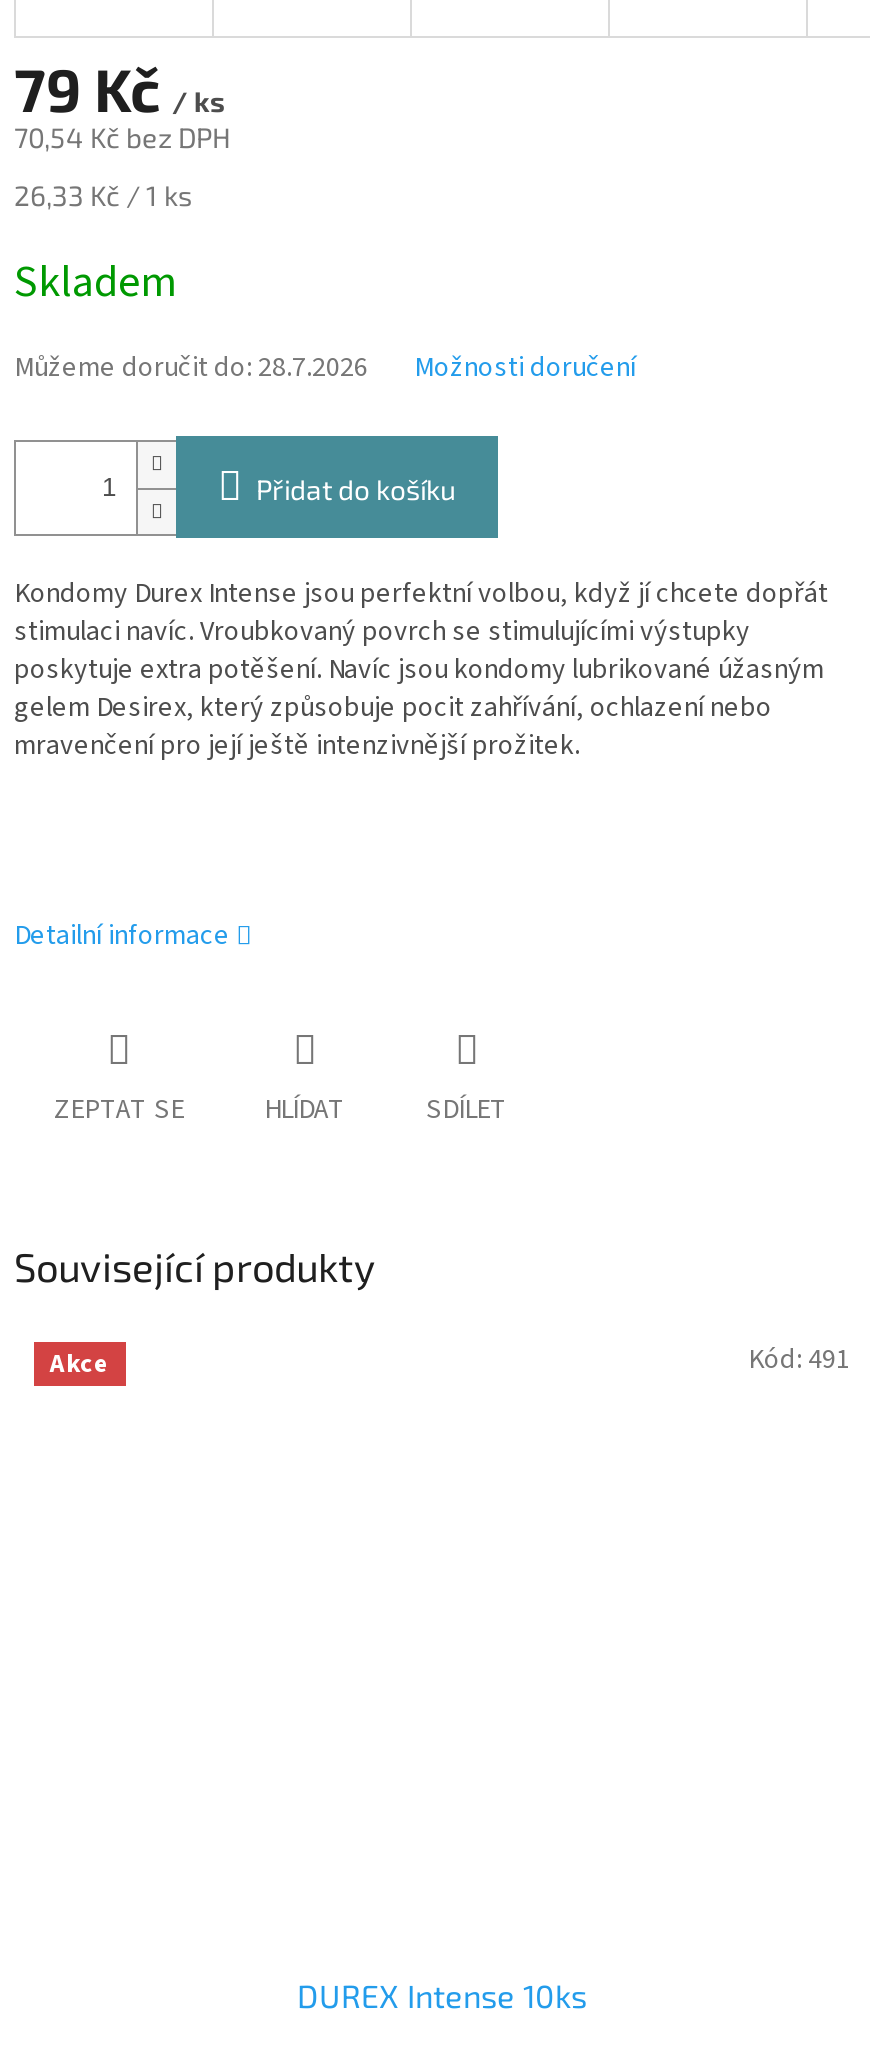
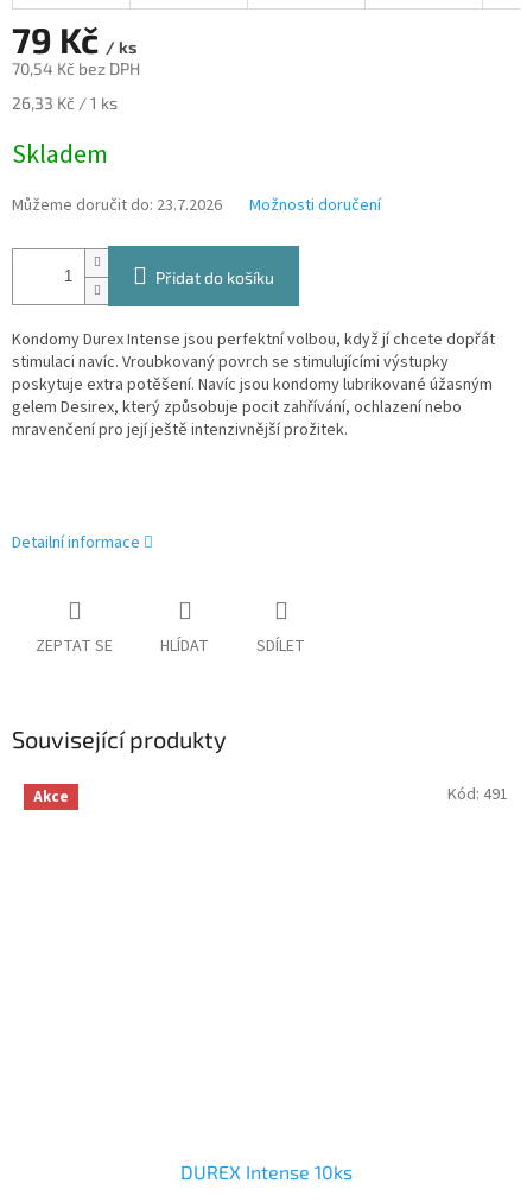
[14,349,368,389] Můžeme doručit do: 28.7.2026 -> [12,194,222,218] Můžeme doručit do: 23.7.2026

